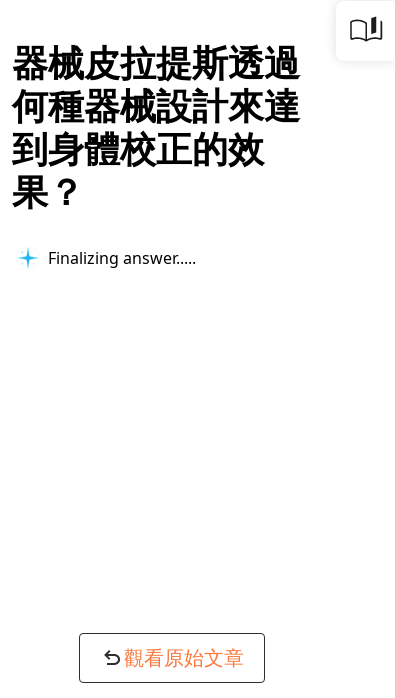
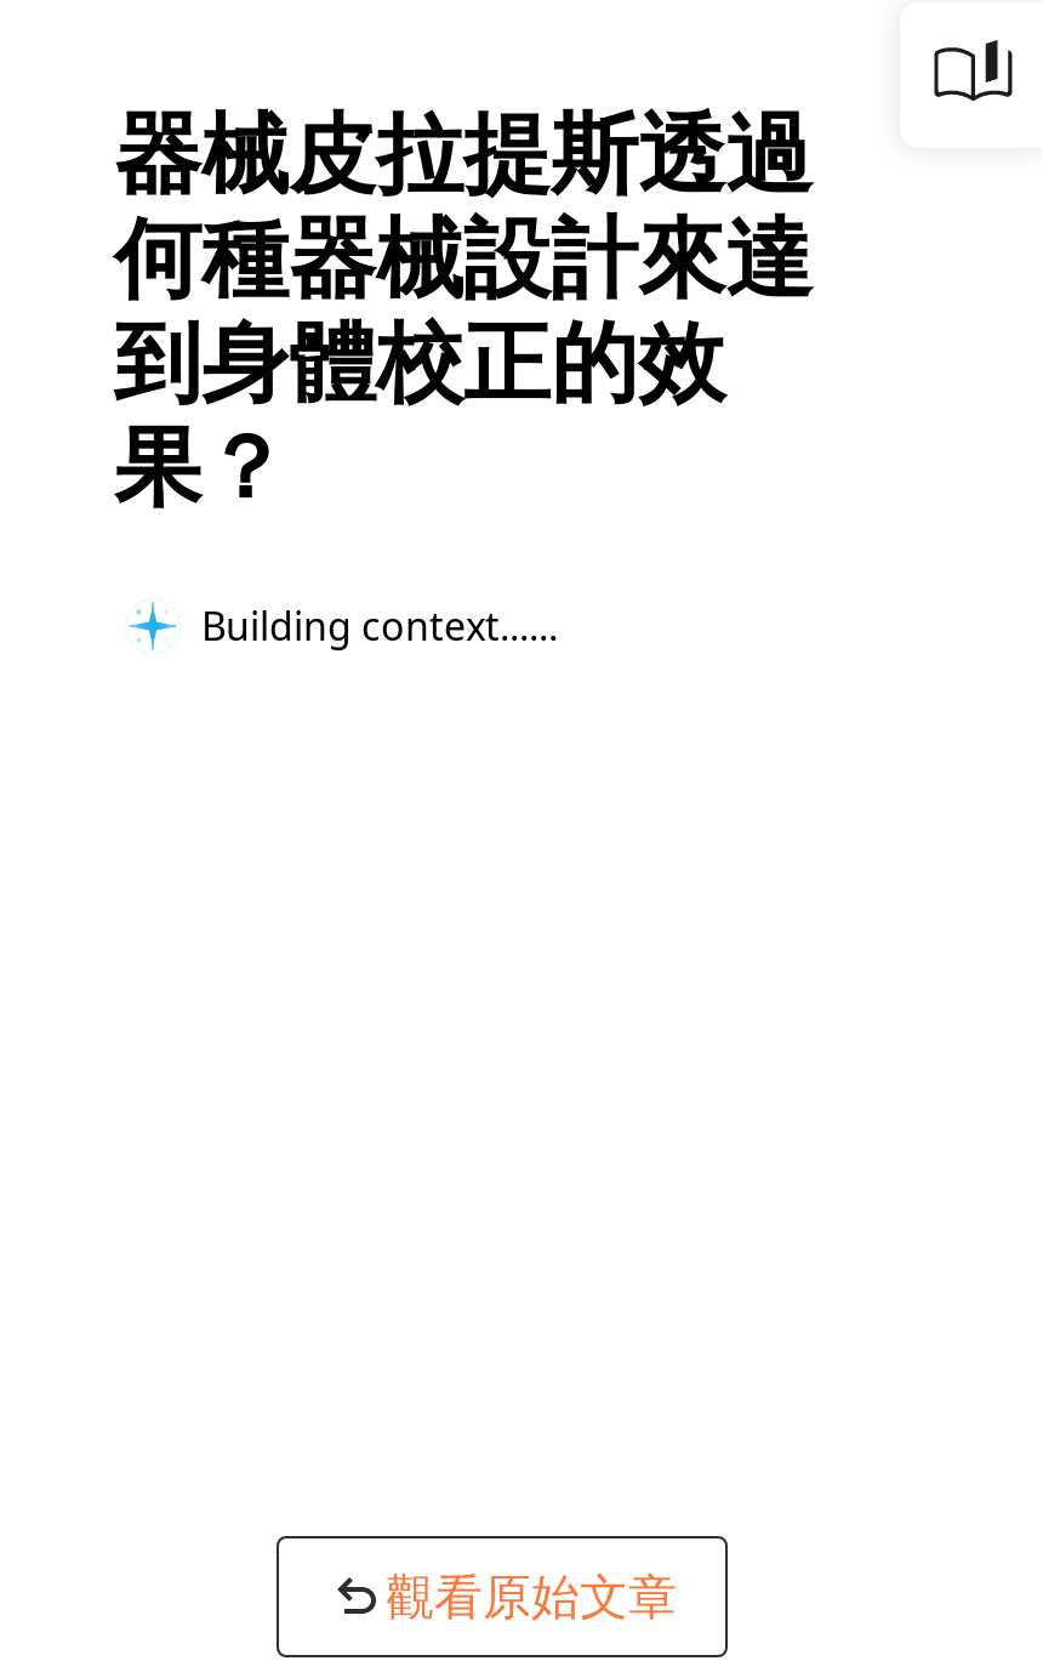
[48,246,188,268] Finalizing answer... -> [201,598,529,652] Building context...

